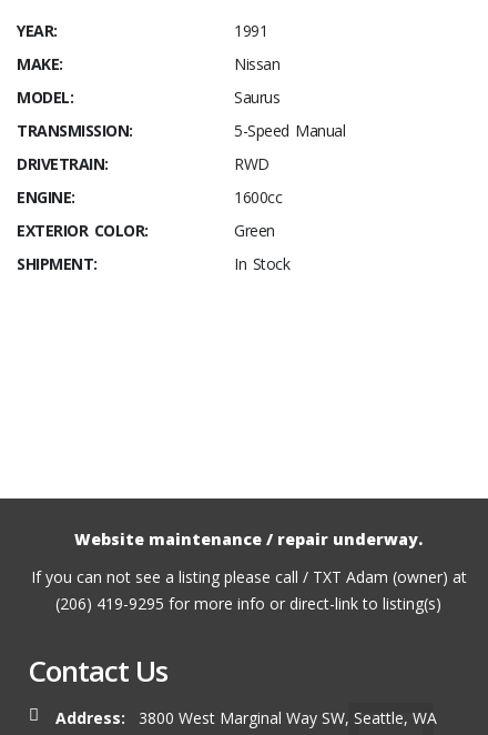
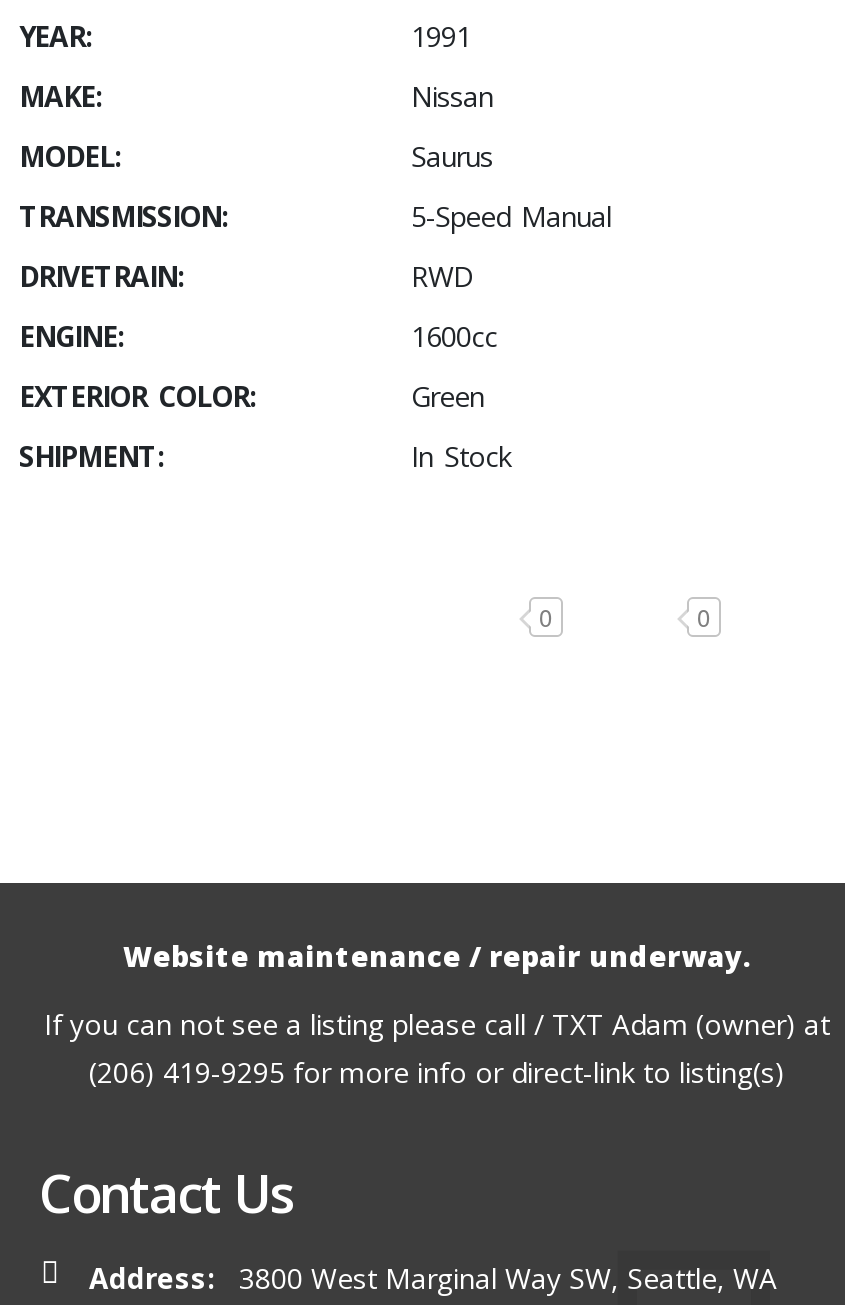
none -> [539,598,711,632] 0 | 0

